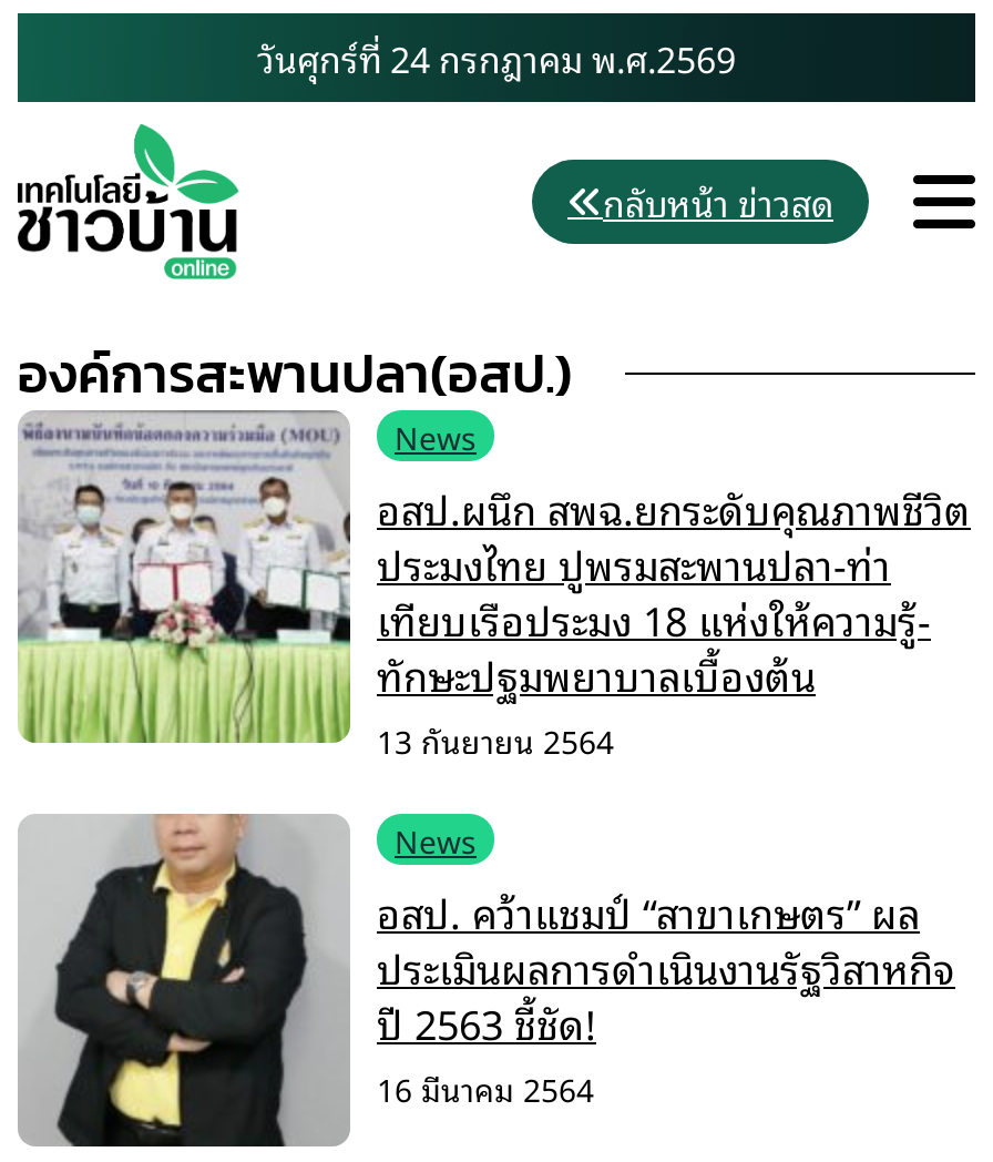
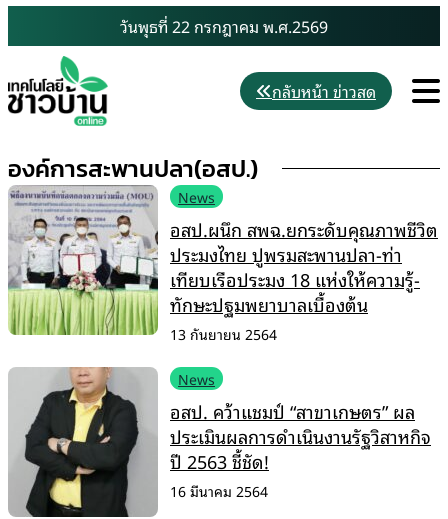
[257,29,736,86] วันศุกร์ที่ 24 กรกฎาคม พ.ศ.2569 -> [120,13,328,39] วันพุธที่ 22 กรกฎาคม พ.ศ.2569

